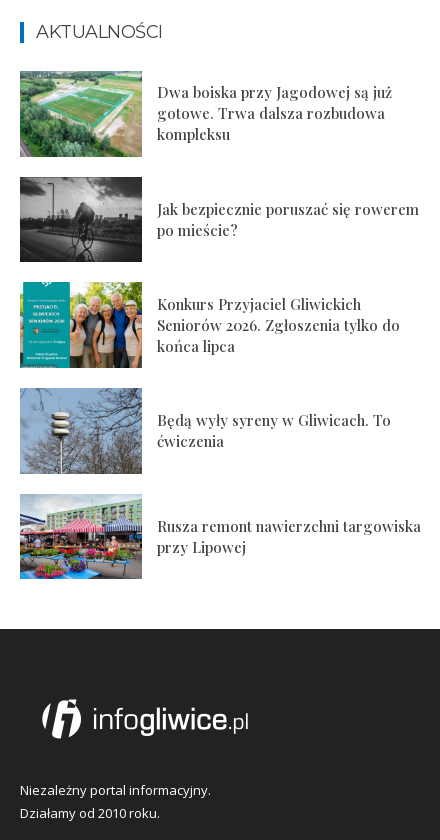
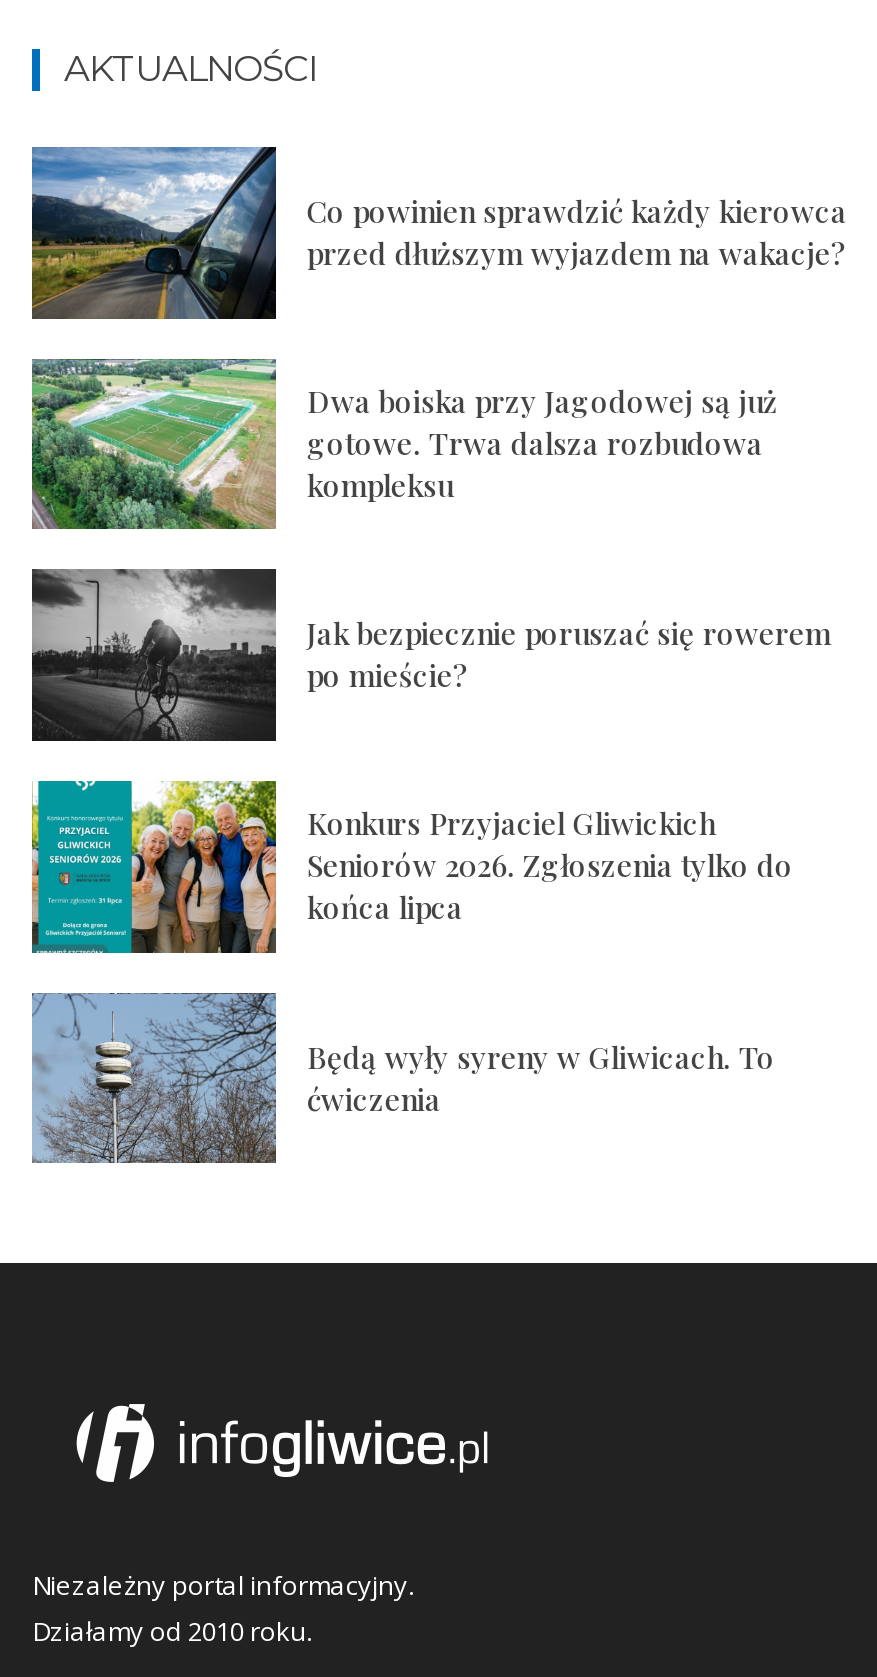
none -> [30,147,847,321] [image] | Co powinien sprawdzić każdy kierowca | przed dłuższym wyjazdem na wakacje?
moved [18,69,419,451] -> [28,355,831,1118]: [image] | Dwa boiska przy Jagodowej są już | gotowe. Trwa dalsza rozbudowa | ... | Będą wyły syreny w Gliwicach. To | ćwiczenia
[19,495,421,580] [image] | Rusza remont nawierzchni targowiska | przy Lipowej -> none

